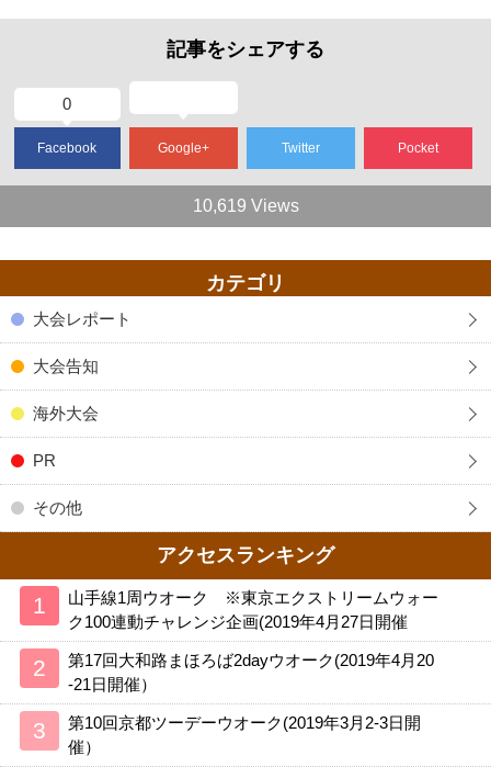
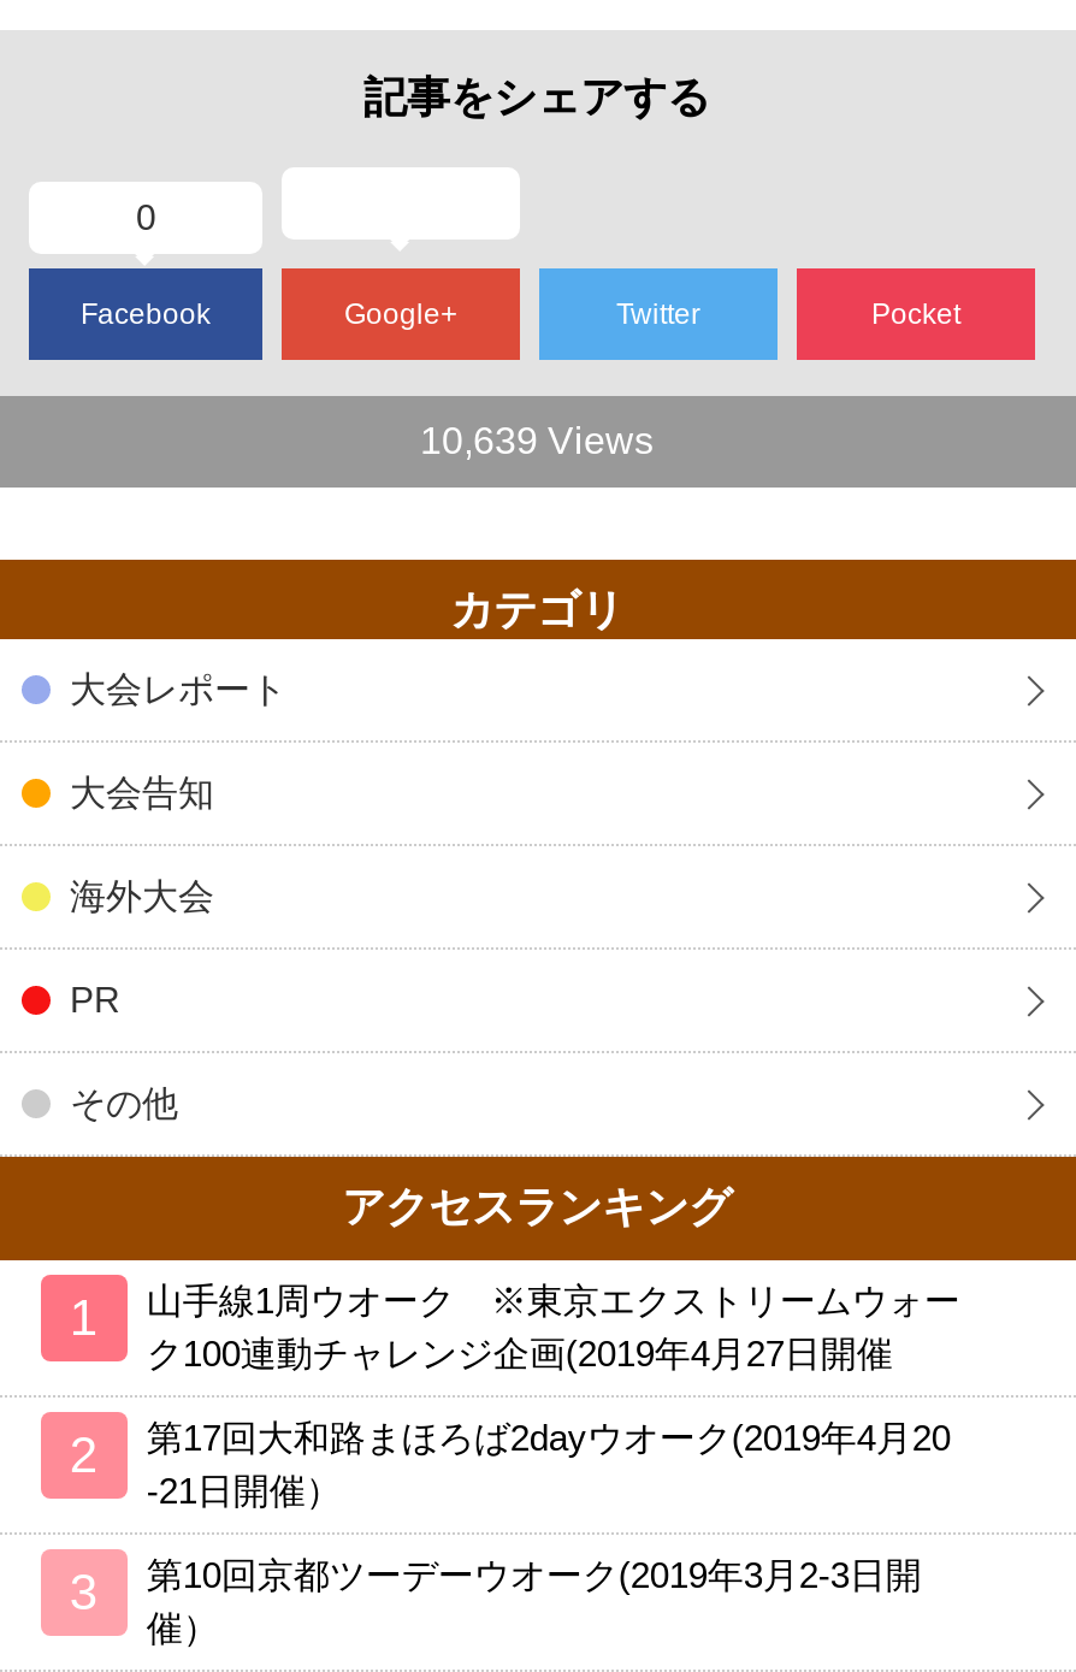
[192,196,299,215] 10,619 Views -> [420,420,654,461] 10,639 Views

